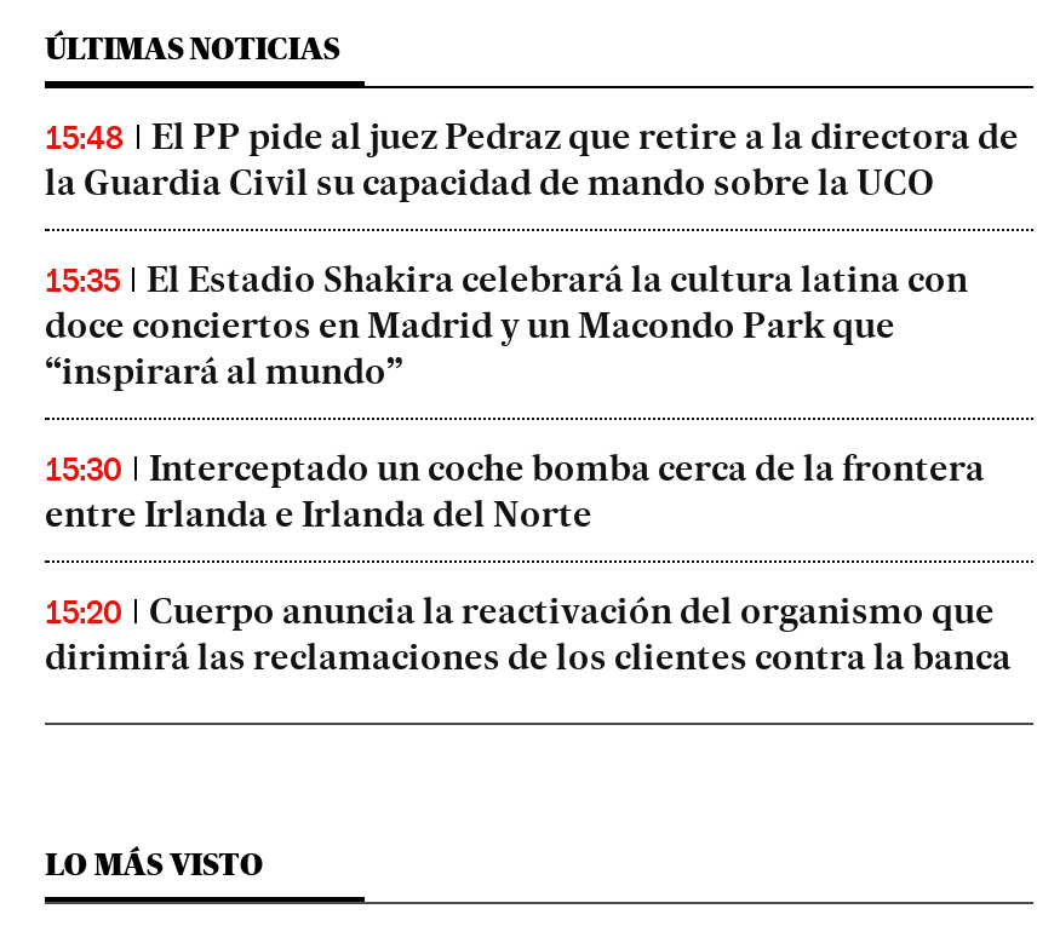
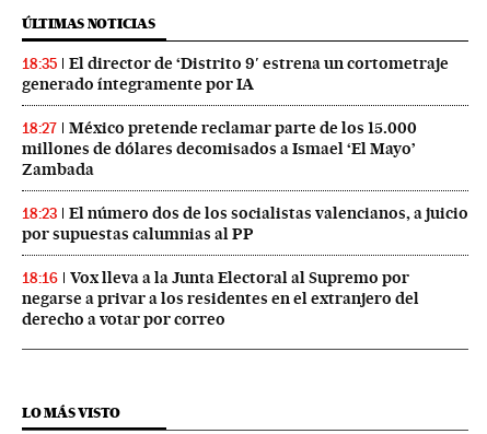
[45,115,1019,205] 15:48 | El PP pide al juez Pedraz que retire a la directora de | la Guardia Civil su capacidad de mando sobre la UCO -> [22,54,449,94] 18:35 | El director de ‘Distrito 9′ estrena un cortometraje | generado íntegramente por IA
[45,258,968,393] 15:35 | El Estadio Shakira celebrará la cultura latina con | doce conciertos en Madrid y un Macondo Park que | “inspirará al mundo” -> [22,118,417,179] 18:27 | México pretende reclamar parte de los 15.000 | millones de dólares decomisados a Ismael ‘El Mayo’ | Zambada
[45,447,985,536] 15:30 | Interceptado un coche bomba cerca de la frontera | entre Irlanda e Irlanda del Norte -> [22,203,468,244] 18:23 | El número dos de los socialistas valencianos, a juicio | por supuestas calumnias al PP
[45,589,1012,679] 15:20 | Cuerpo anuncia la reactivación del organismo que | dirimirá las reclamaciones de los clientes contra la banca -> [22,268,419,329] 18:16 | Vox lleva a la Junta Electoral al Supremo por | negarse a privar a los residentes en el extranjero del | derecho a votar por correo

